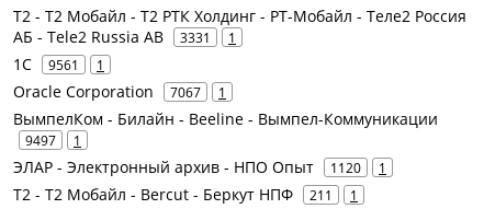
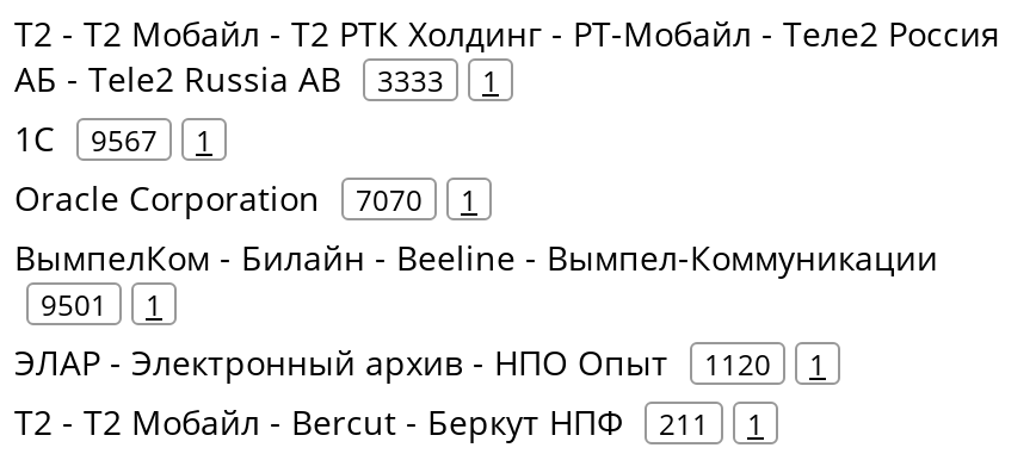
[180,29,211,46] 3331 -> [377,61,444,99] 3333
[13,54,104,75] 1С 9561 1 -> [14,116,212,161] 1С 9567 1
[13,81,226,102] Oracle Corporation 7067 1 -> [14,176,477,221] Oracle Corporation 7070 1
[25,132,81,149] 9497 1 -> [41,285,162,323] 9501 1

